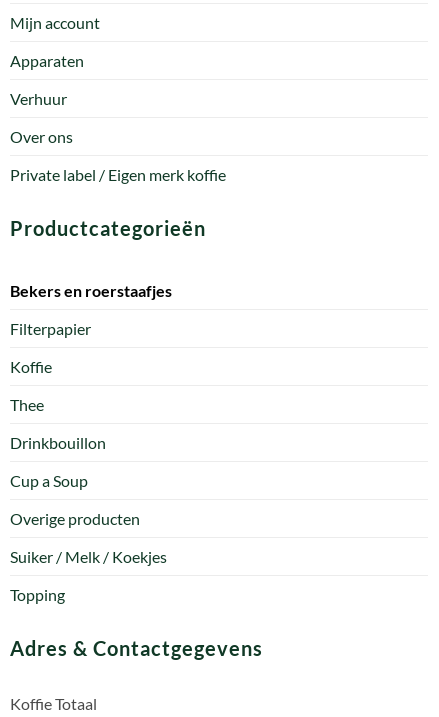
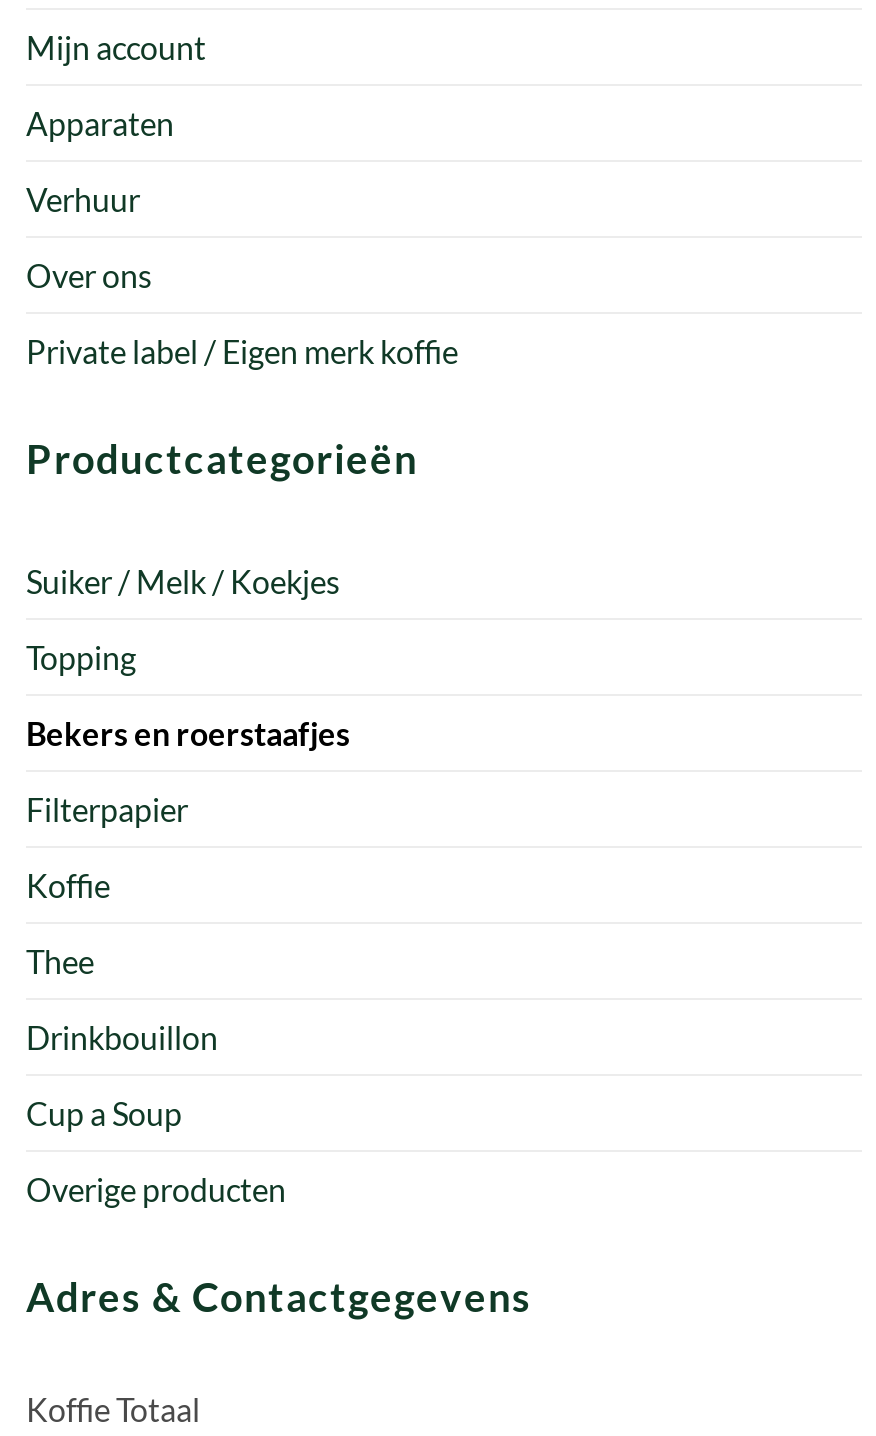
moved [10,280,172,527] -> [26,715,350,1209]: Bekers en roerstaafjes | Filterpapier | Koffie | Thee | Drinkbouillon | Cup a Soup | Overige producten
moved [10,546,167,603] -> [26,563,340,677]: Suiker / Melk / Koekjes | Topping

